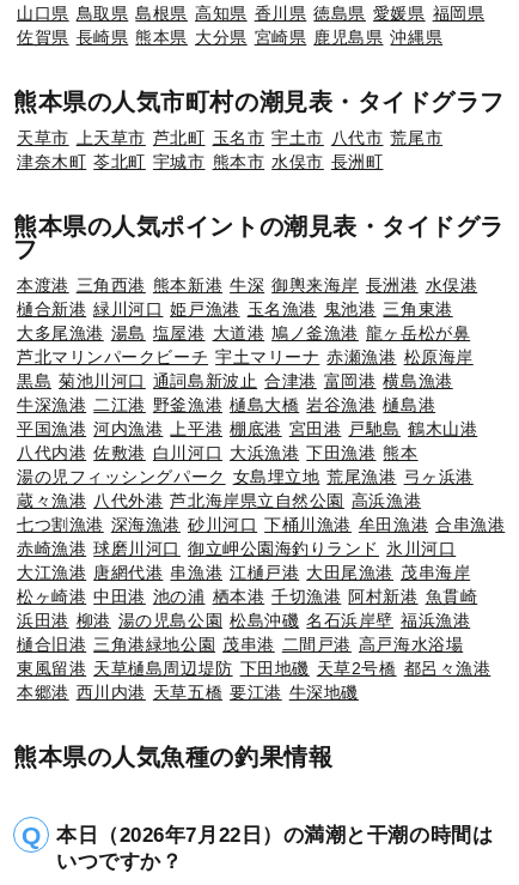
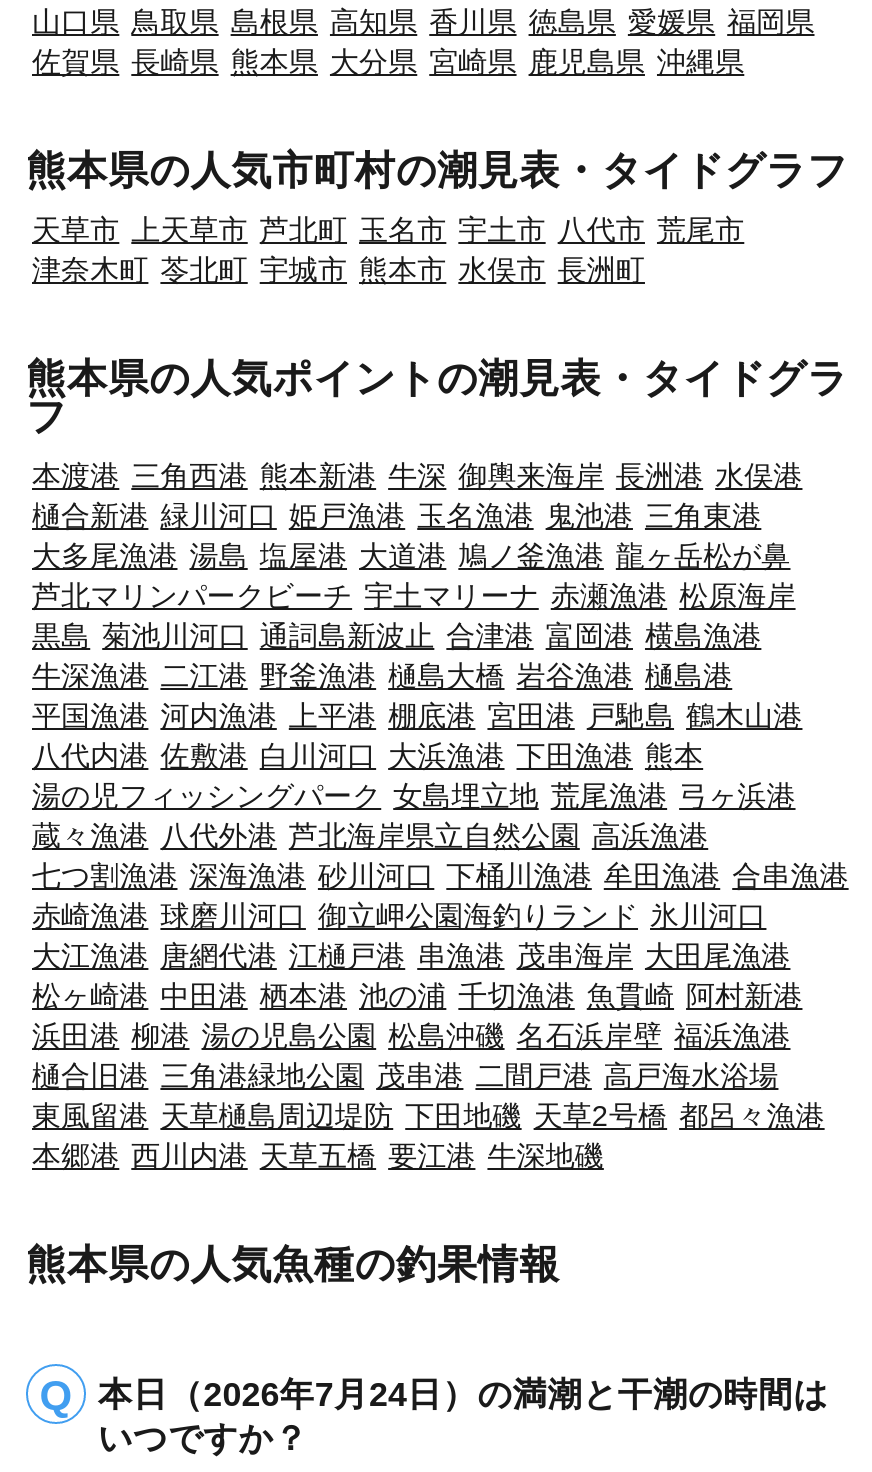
[17,562,470,582] 大江漁港 唐網代港 串漁港 江樋戸港 大田尾漁港 茂串海岸 -> [32,939,790,971] 大江漁港 唐網代港 江樋戸港 串漁港 茂串海岸 大田尾漁港
[17,586,477,605] 松ヶ崎港 中田港 池の浦 栖本港 千切漁港 阿村新港 魚貫崎 -> [32,979,802,1011] 松ヶ崎港 中田港 栖本港 池の浦 千切漁港 魚貫崎 阿村新港
[56,823,493,846] 本日（2026年7月22日）の満潮と干潮の時間は -> [98,1375,828,1413] 本日（2026年7月24日）の満潮と干潮の時間は

